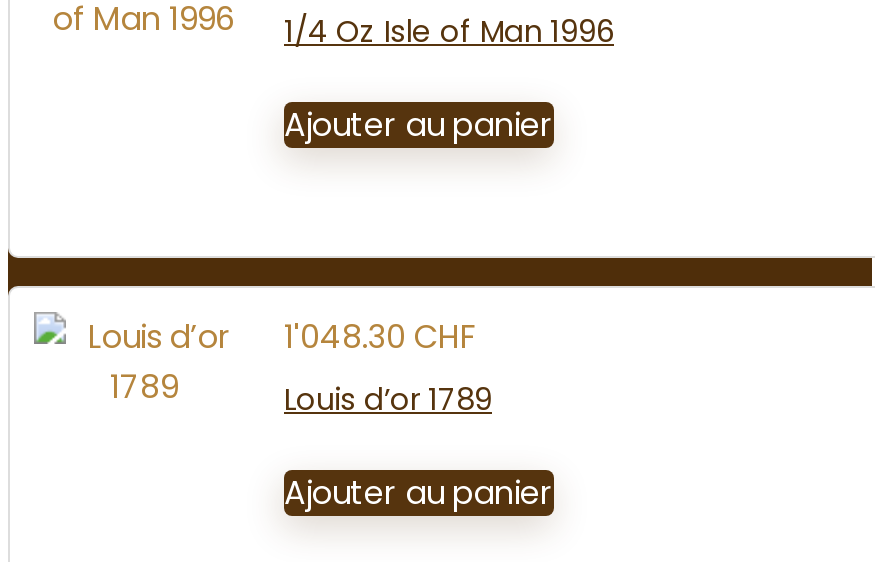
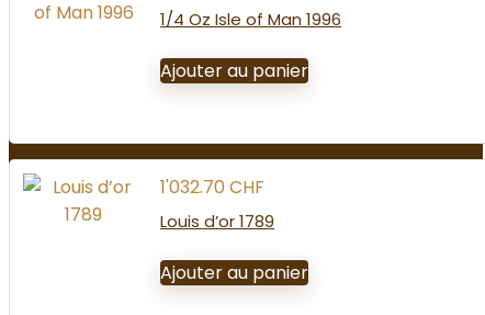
[284,314,478,360] 1'048.30 CHF -> [160,174,264,200] 1'032.70 CHF

